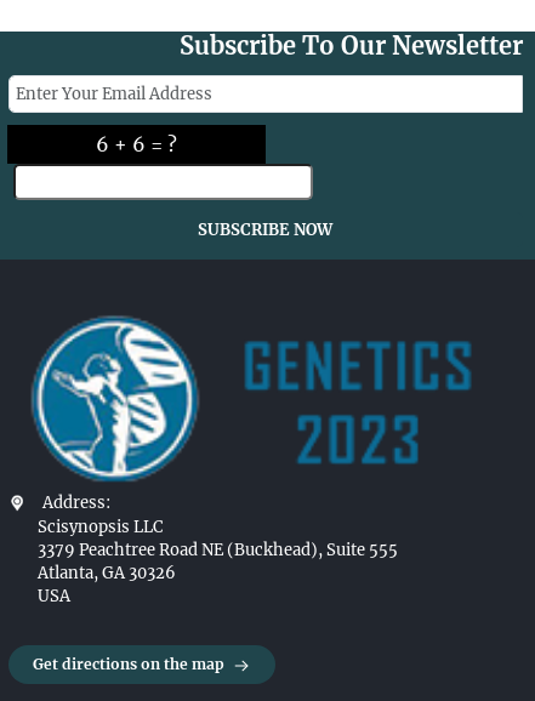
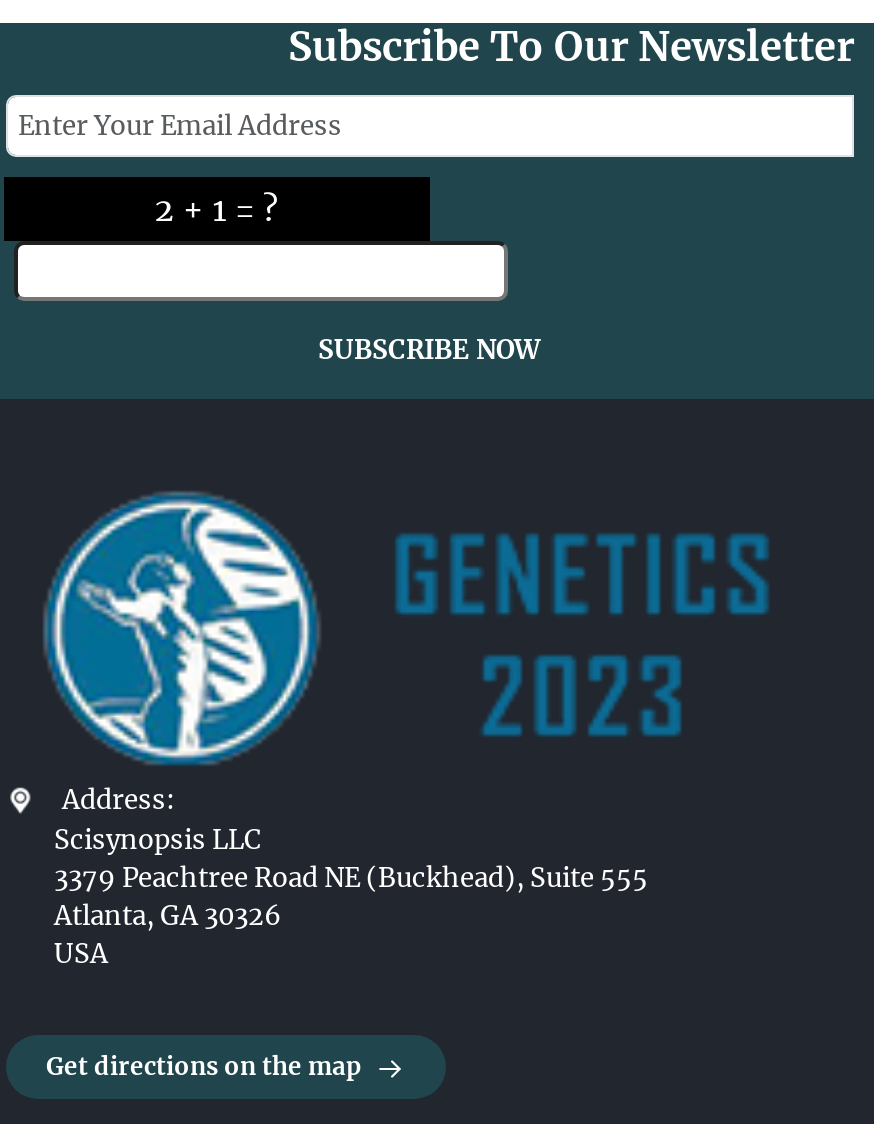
[96,132,177,156] 6 + 6 = ? -> [154,189,278,229] 2 + 1 = ?

